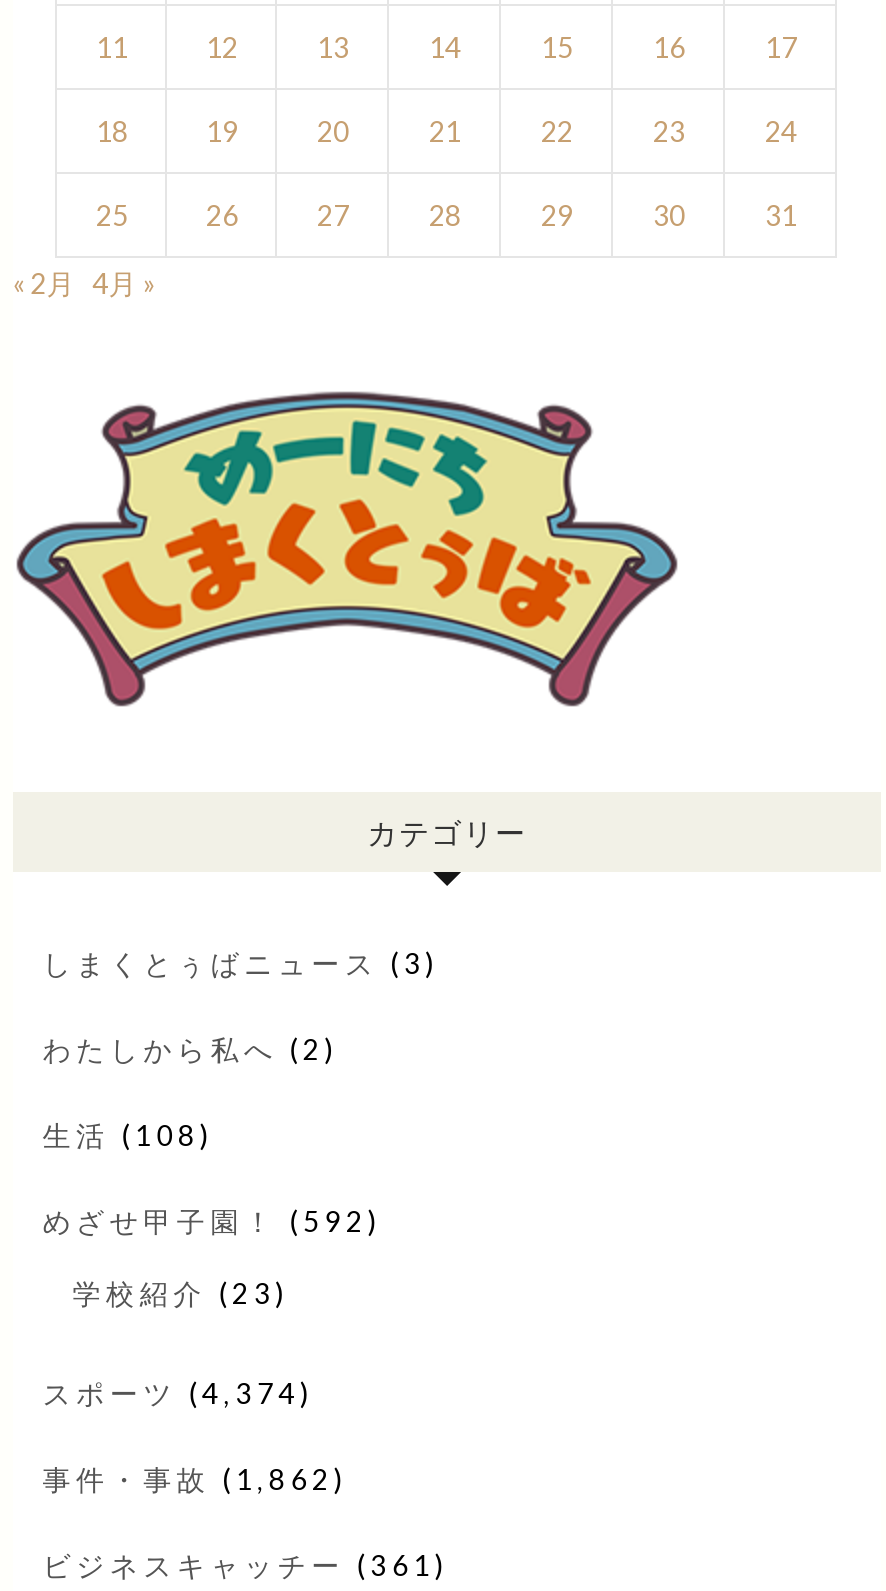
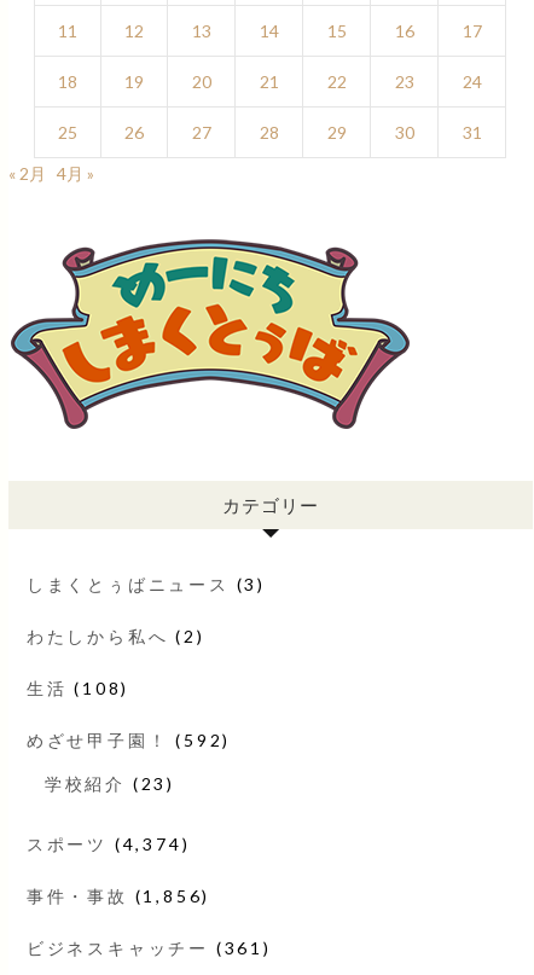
[42,1462,347,1496] 事件・事故(1,862) -> [26,885,210,906] 事件・事故(1,856)

